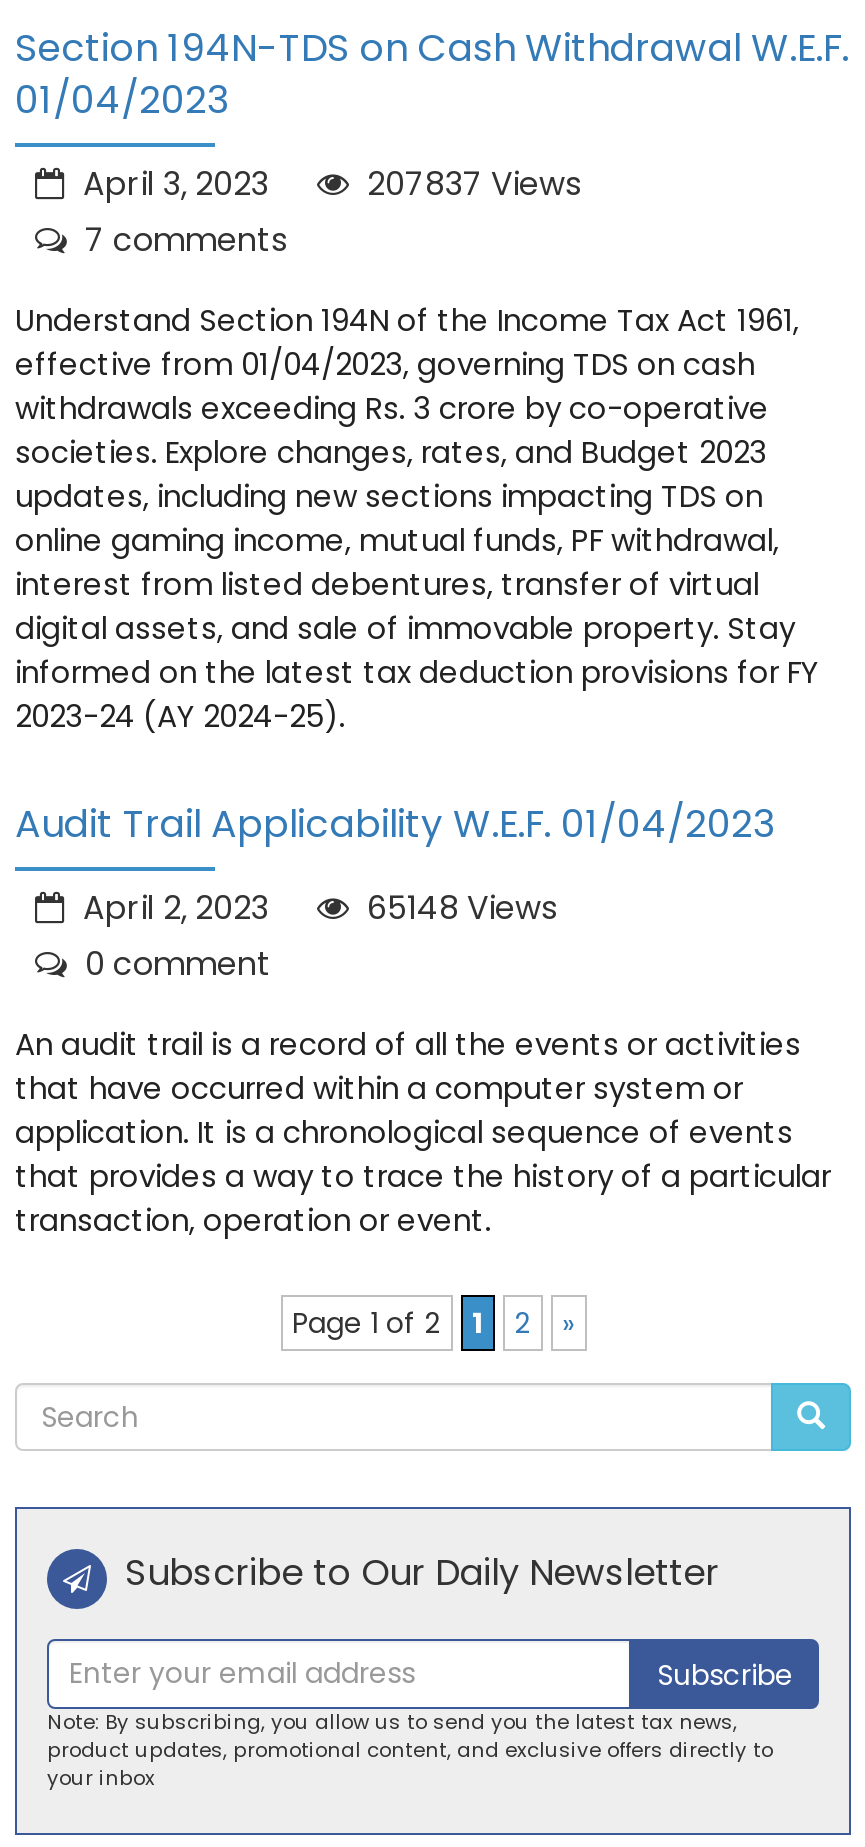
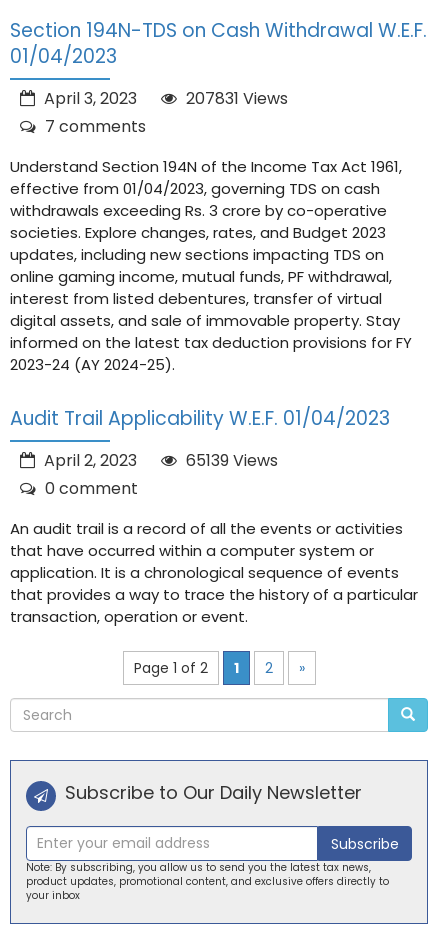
[75,161,581,207] April 3, 2023 207837 Views -> [40,87,288,110] April 3, 2023 207831 Views
[75,885,557,931] April 2, 2023 65148 Views -> [40,449,278,472] April 2, 2023 65139 Views

